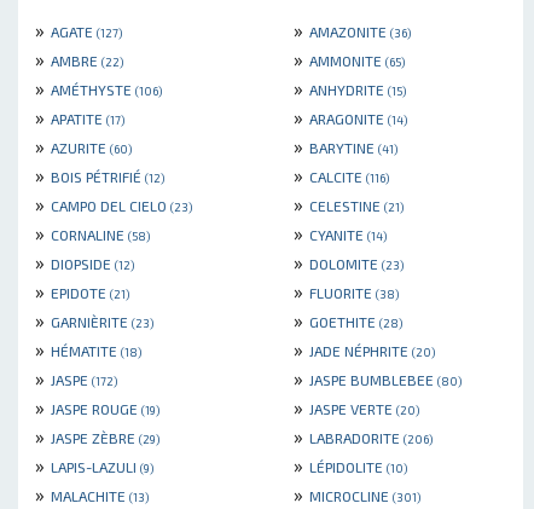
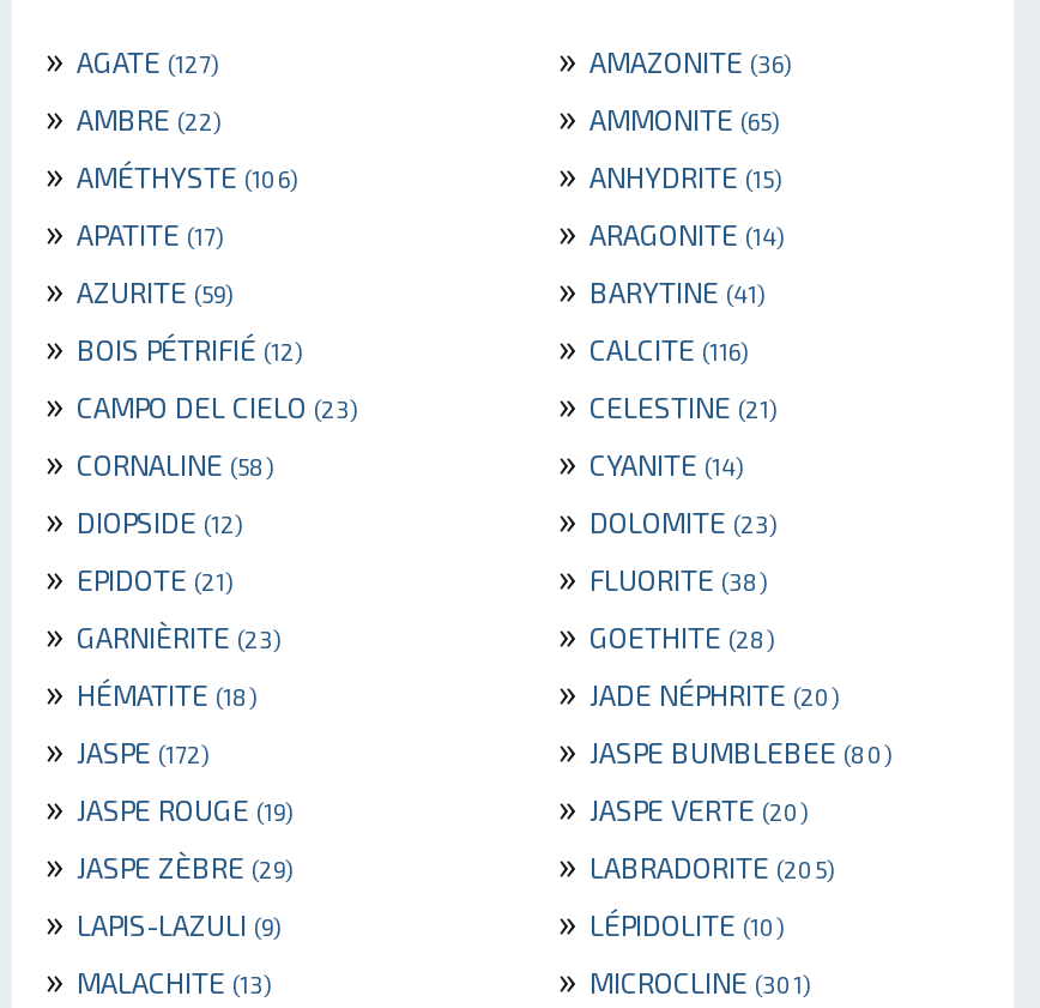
[30,134,132,157] » AZURITE (60) -> [36,264,232,309] » AZURITE (59)
[289,424,433,447] » LABRADORITE (206) -> [549,839,834,885] » LABRADORITE (205)

